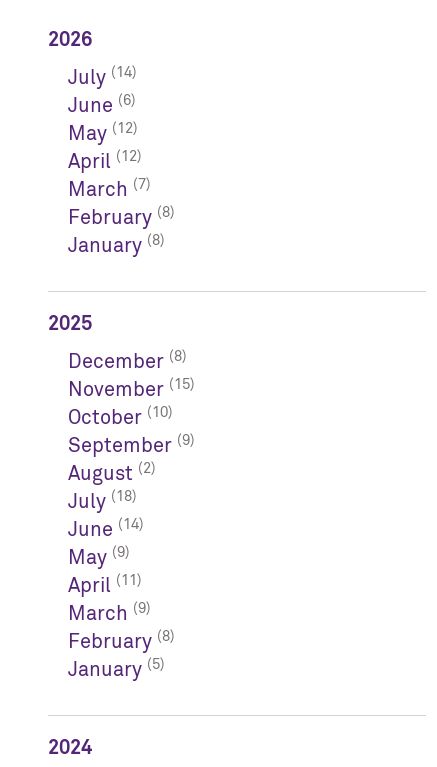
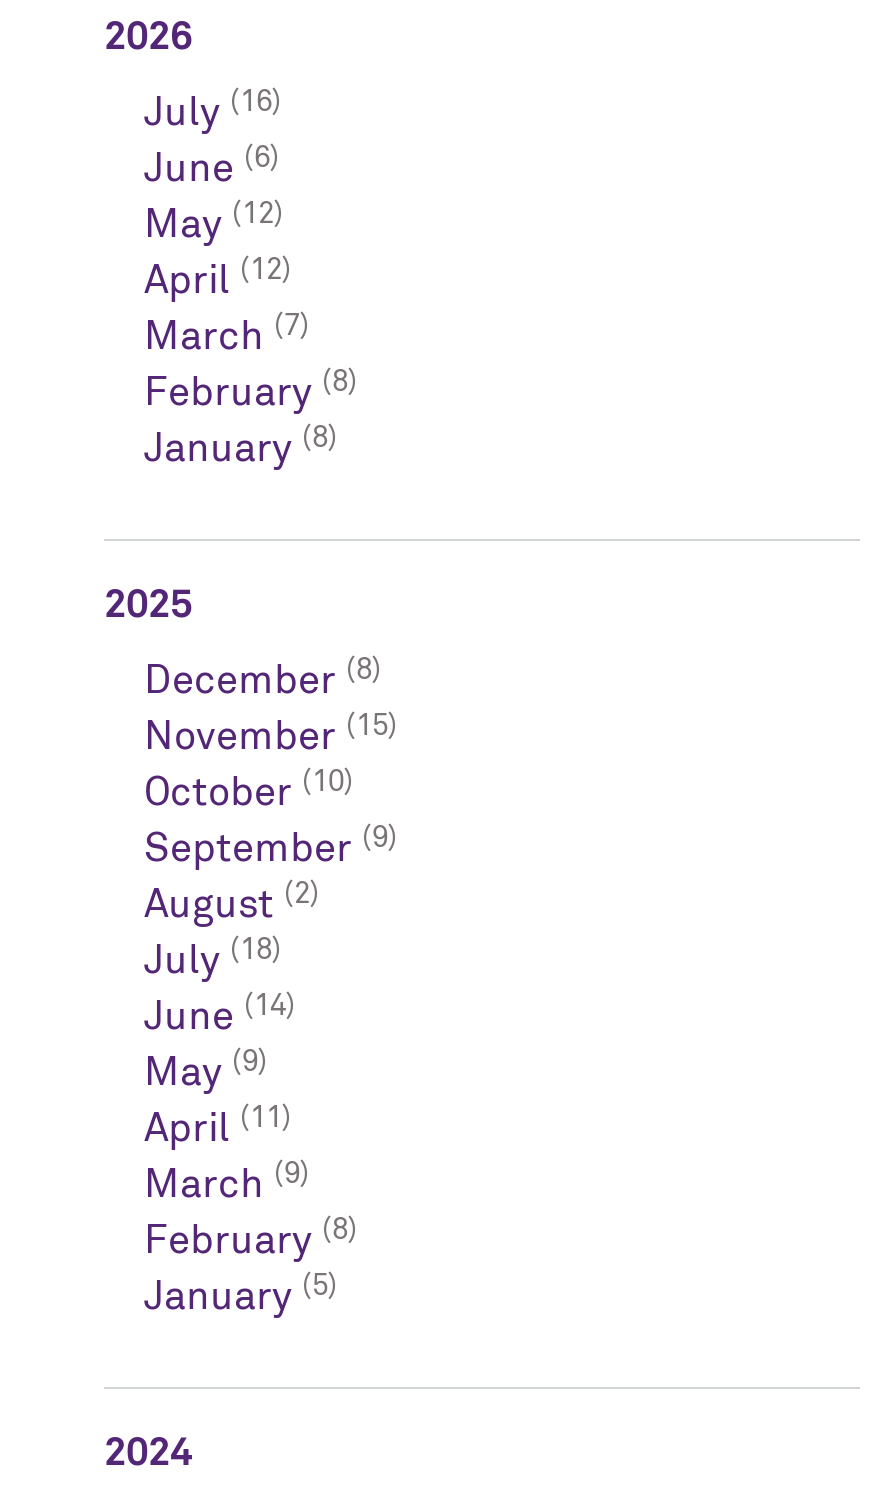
[68,61,137,89] July (14) -> [144,80,282,135] July (16)

